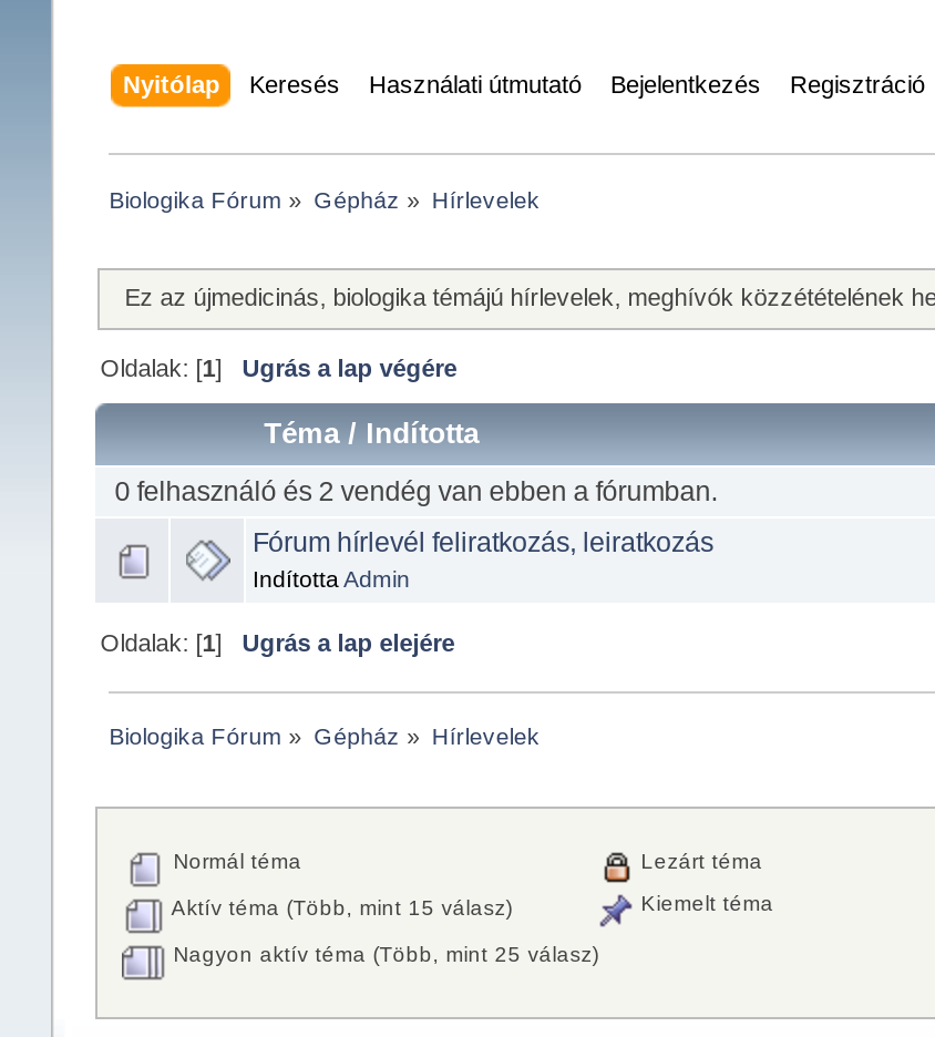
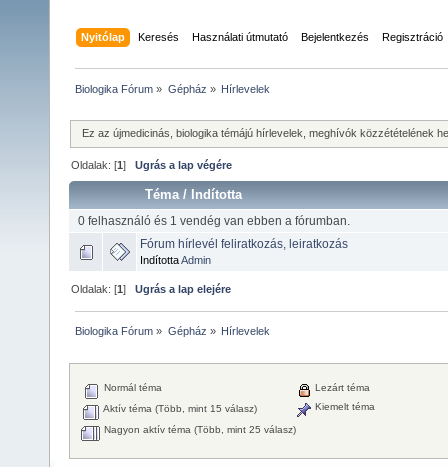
[115,476,717,507] 0 felhasználó és 2 vendég van ebben a fórumban. -> [78,214,350,228] 0 felhasználó és 1 vendég van ebben a fórumban.

